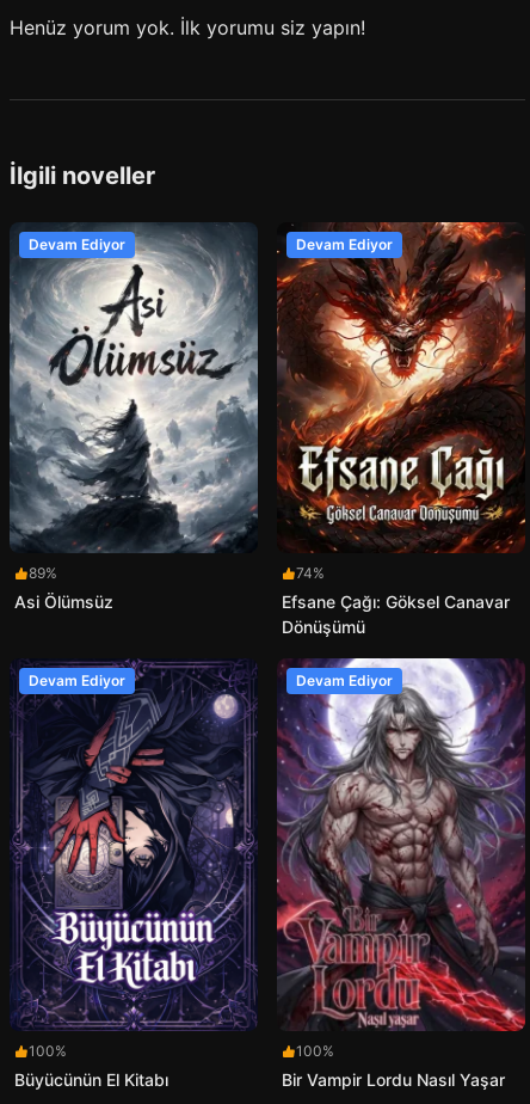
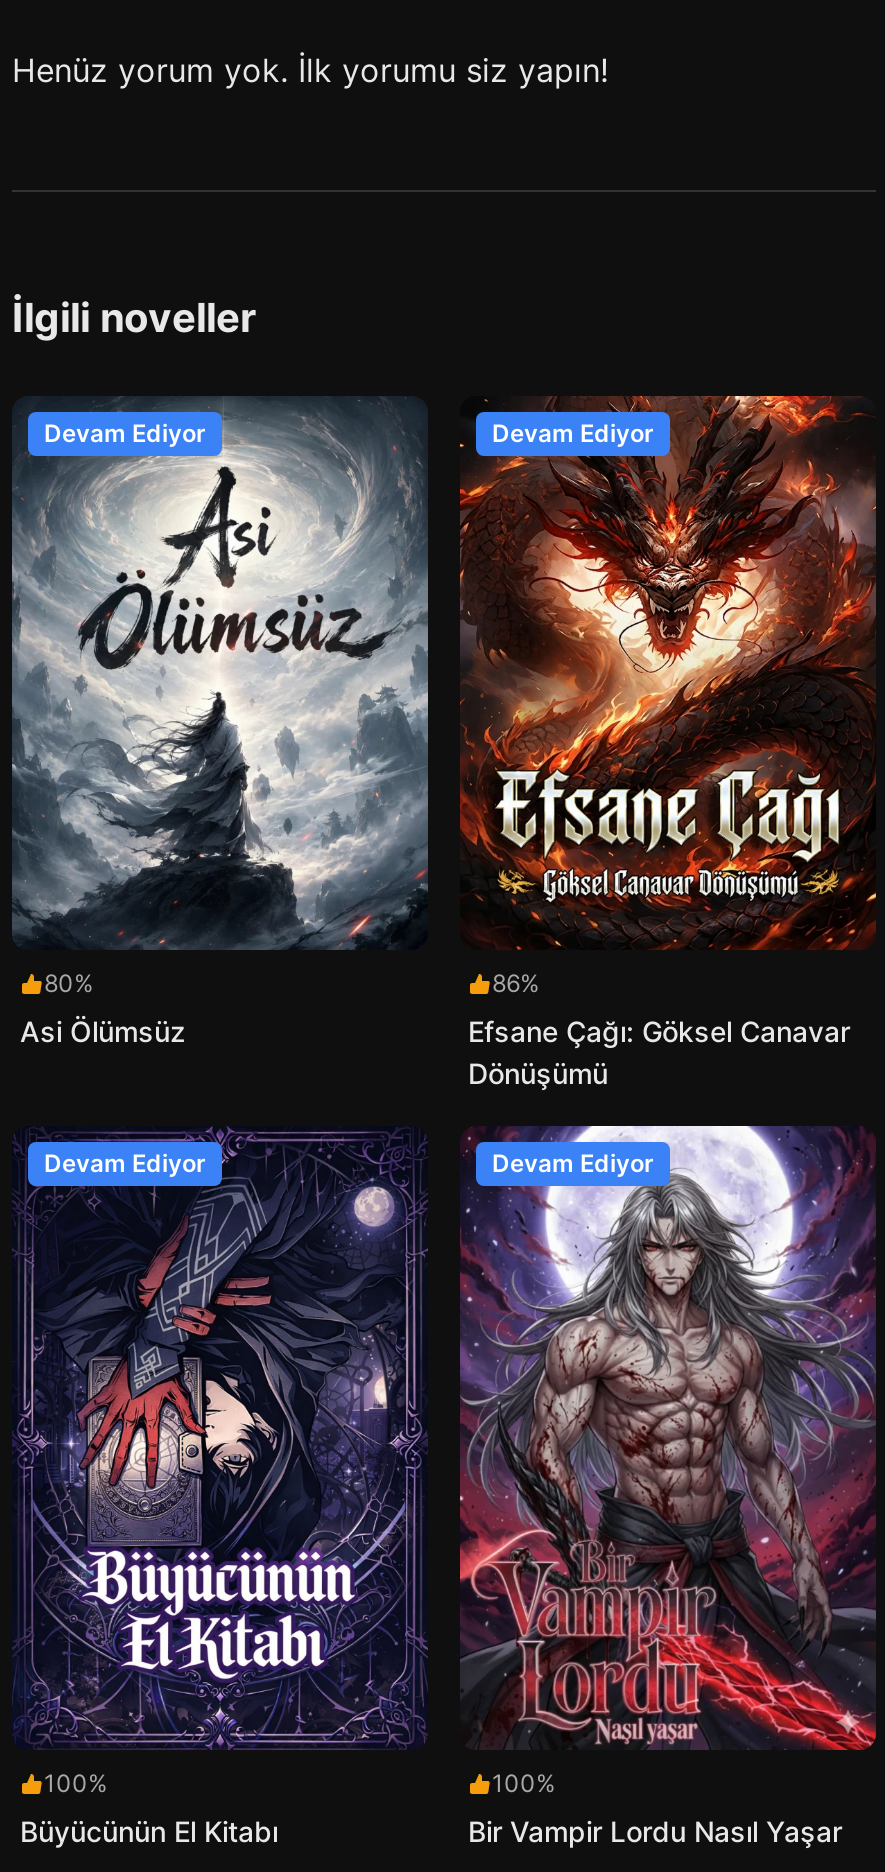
[29,564,57,582] 89% -> [44,969,94,999] 80%
[296,564,325,582] 74% -> [492,969,540,999] 86%

